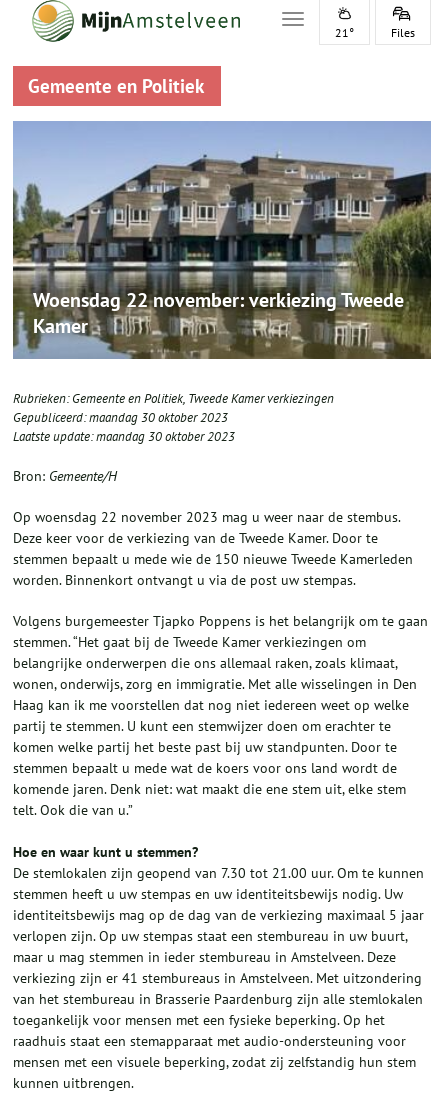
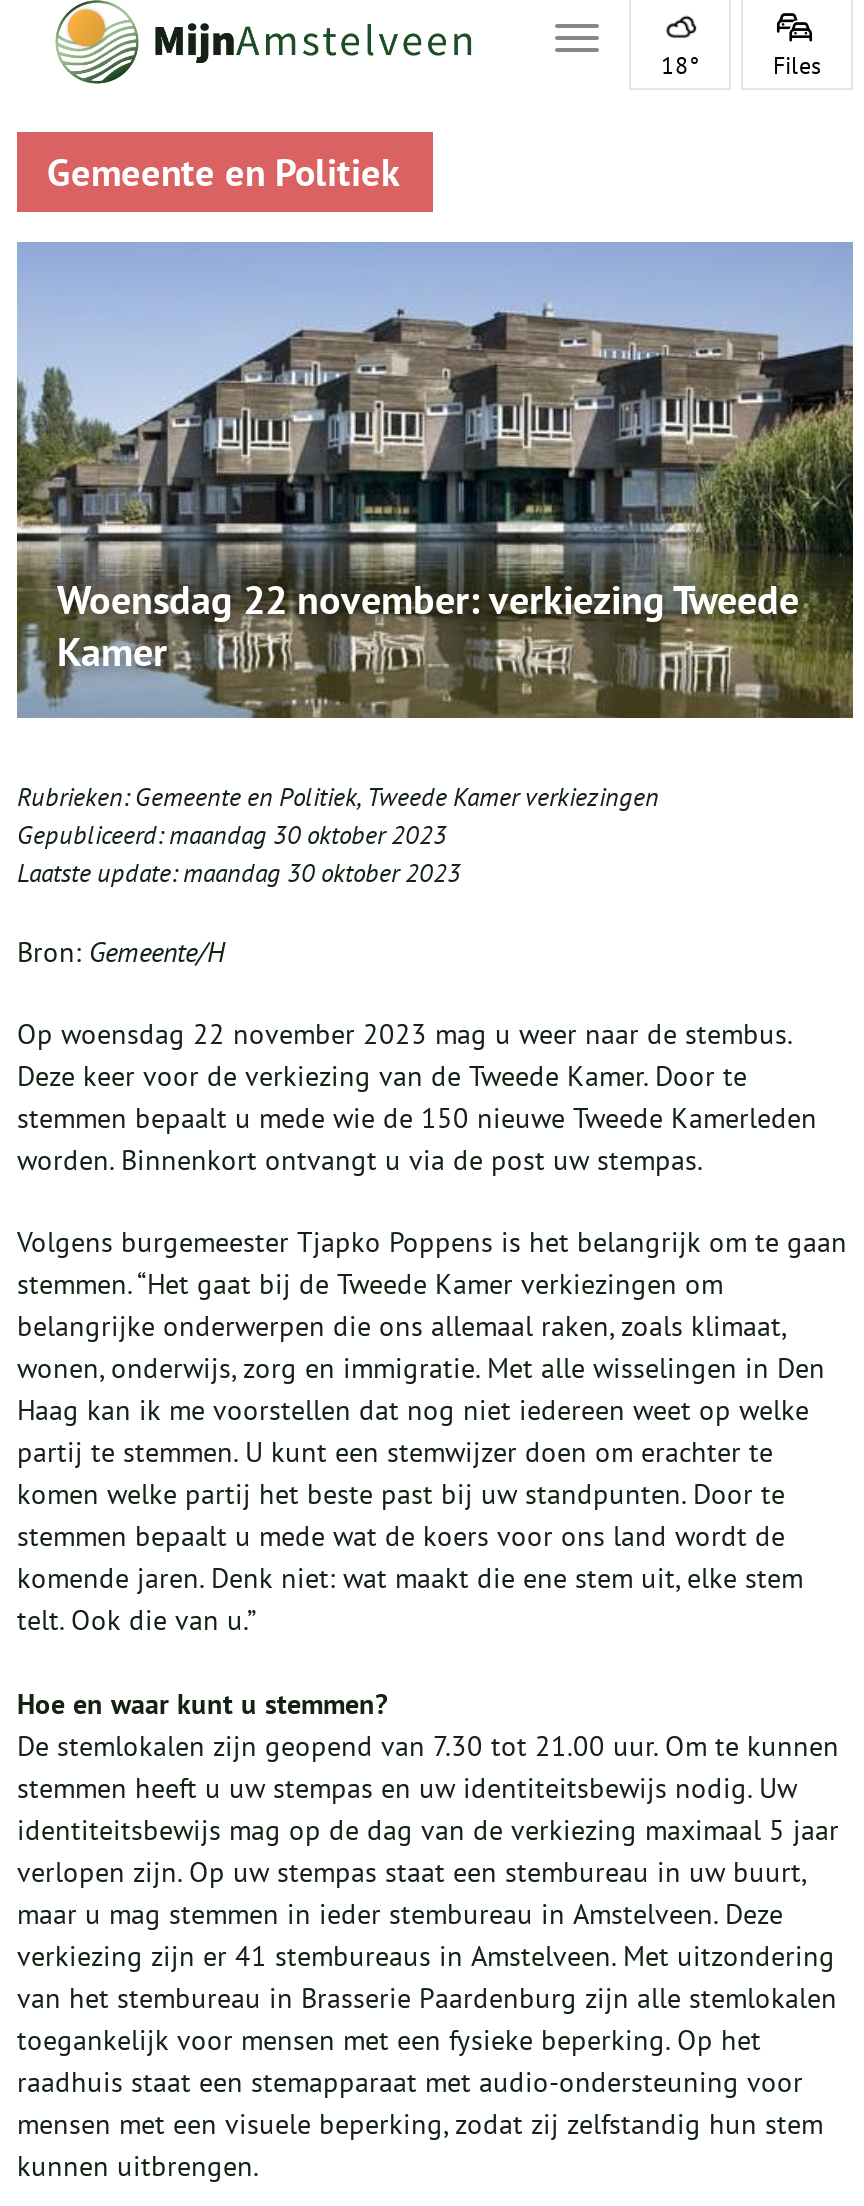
[335,24,354,39] 21° -> [661,49,699,79] 18°

